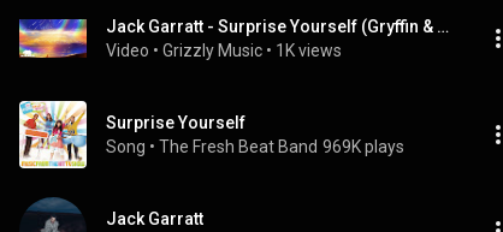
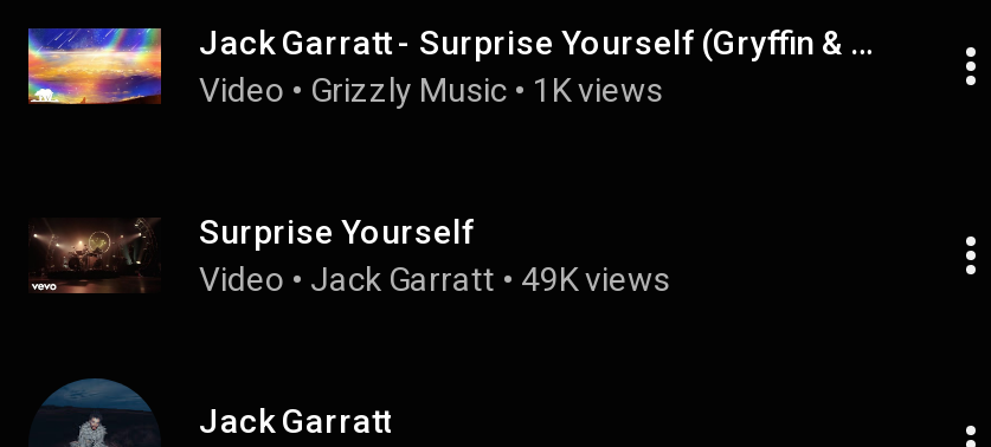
[18,100,404,169] [image] | Song • The Fresh Beat Band 969K plays -> [28,189,670,322] [image] | Video • Jack Garratt • 49K views

